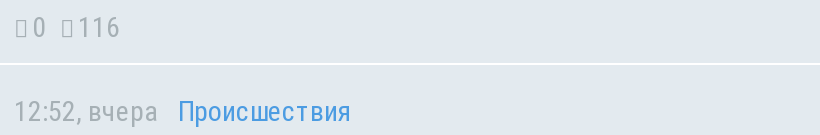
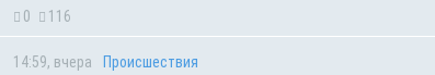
[14,96,352,128] 12:52, вчера Происшествия -> [13,54,198,71] 14:59, вчера Происшествия

